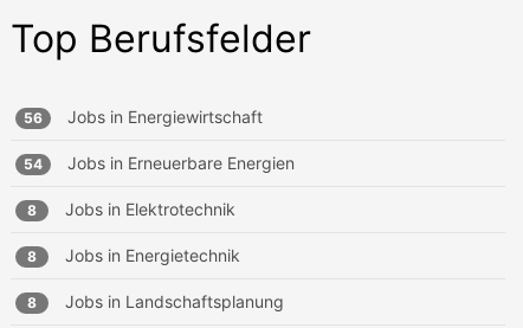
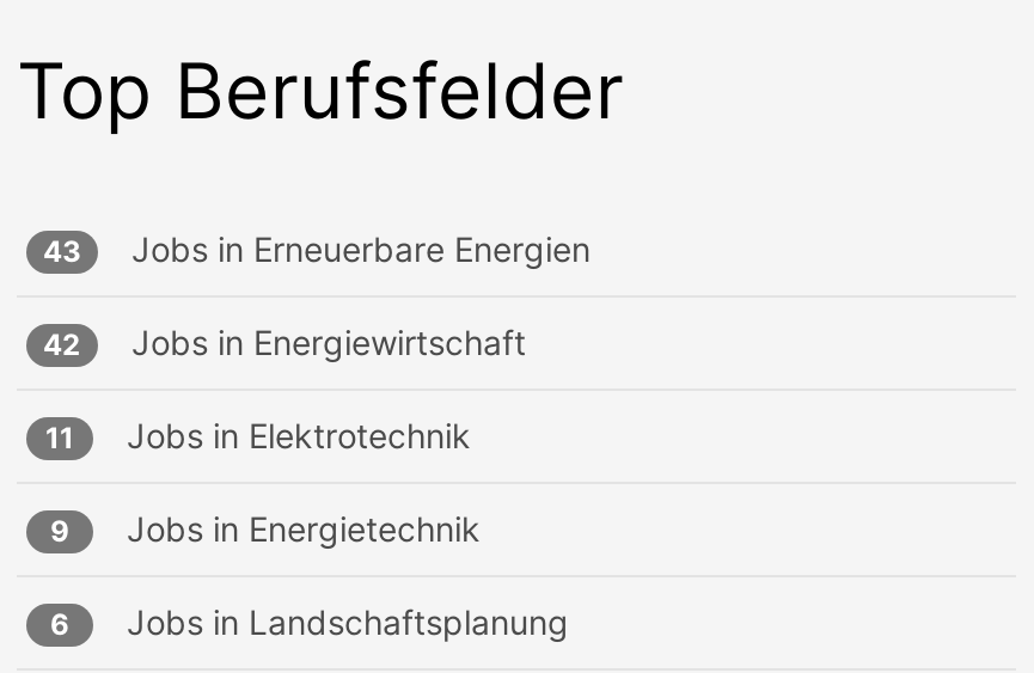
[24,109,43,127] 56 -> [43,234,81,363] 43 | 42
moved [67,107,263,127] -> [131,322,526,362]: Jobs in Energiewirtschaft
[24,155,43,219] 54 | 8 -> [45,420,74,456] 11
moved [67,153,295,173] -> [131,228,591,269]: Jobs in Erneuerbare Energien
[27,245,240,265] 8 Jobs in Energietechnik -> [50,508,481,549] 9 Jobs in Energietechnik
[27,291,284,312] 8 Jobs in Landschaftsplanung -> [50,601,569,642] 6 Jobs in Landschaftsplanung

